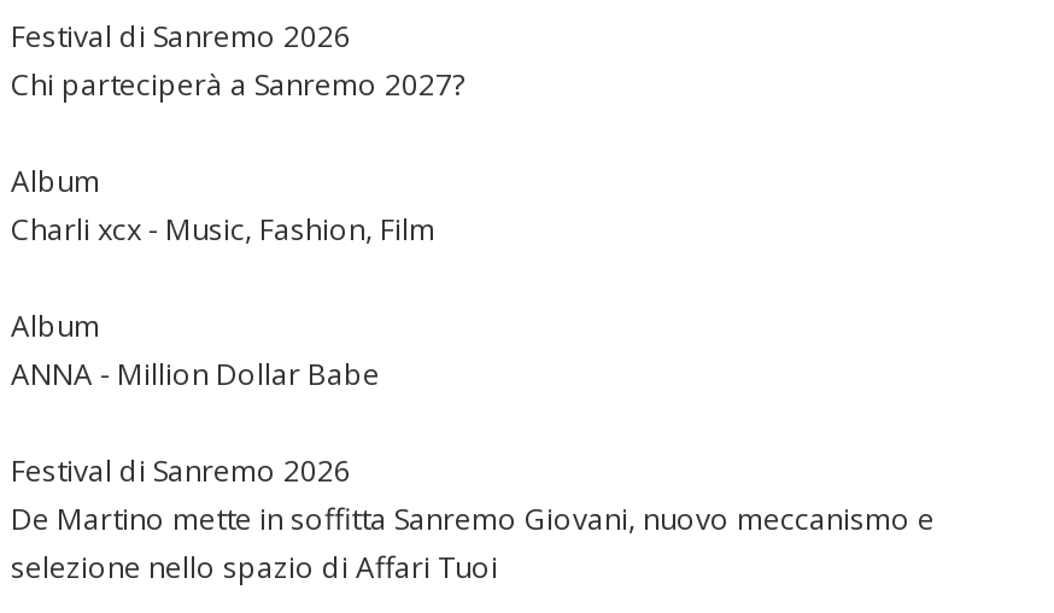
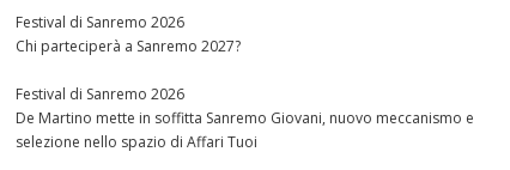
[11,161,435,395] Album | Charli xcx - Music, Fashion, Film | Album | ANNA - Million Dollar Babe -> none

